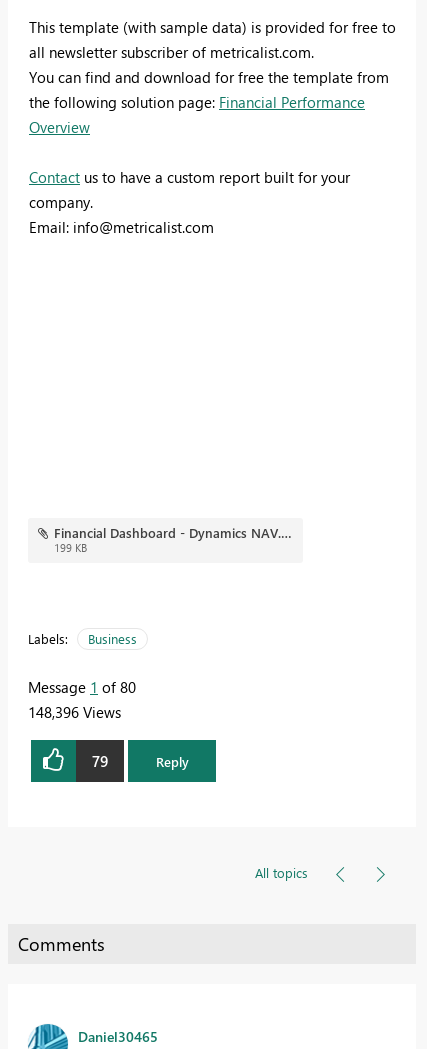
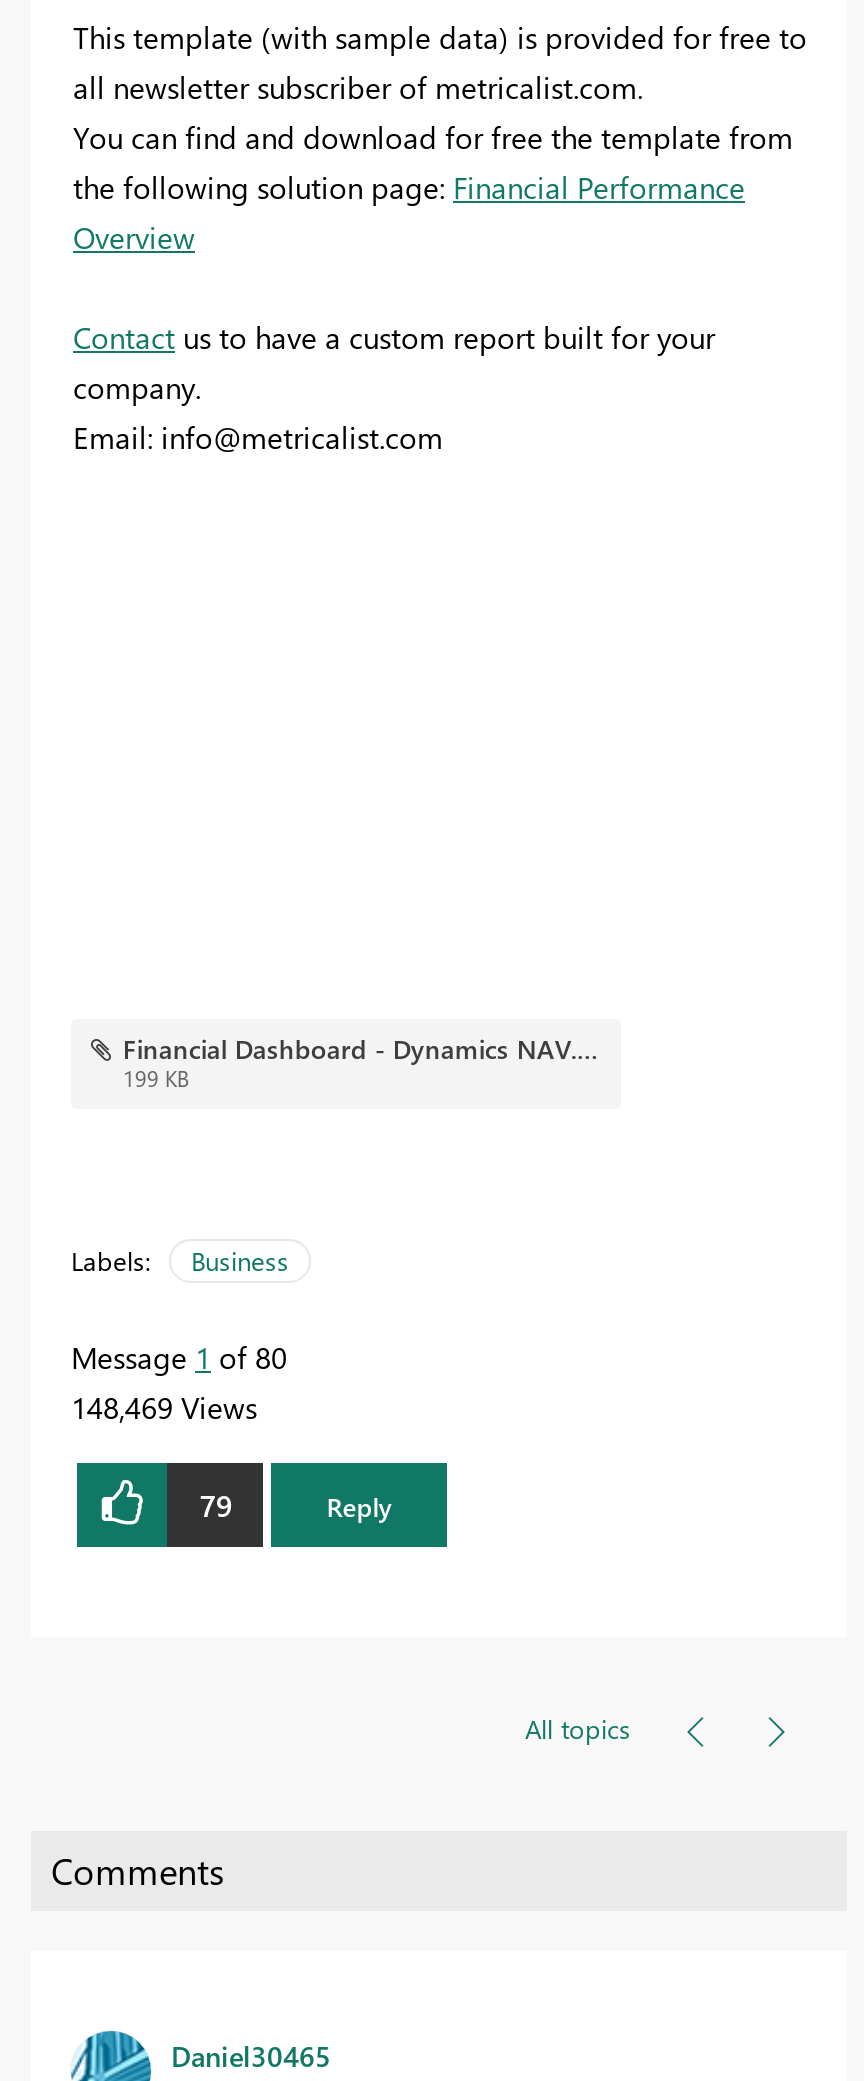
[28,702,121,722] 148,396 Views -> [71,1387,257,1427] 148,469 Views

